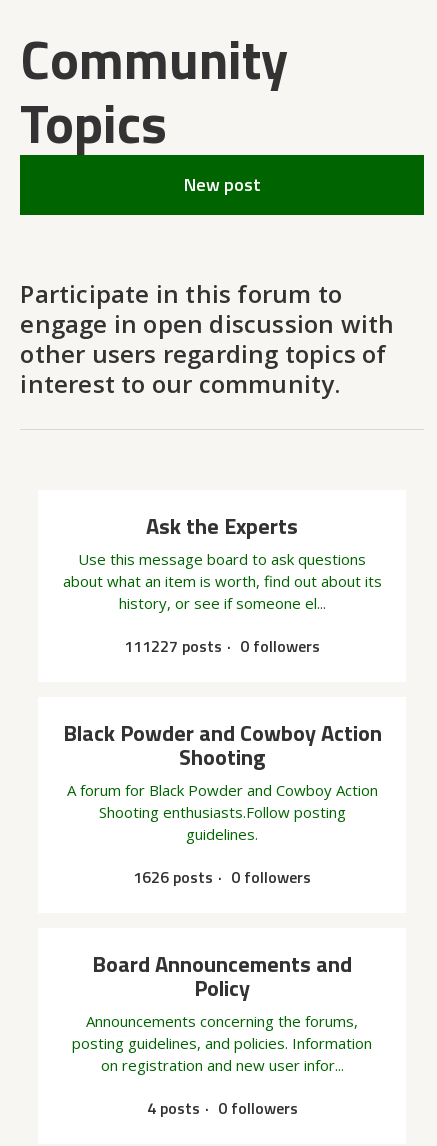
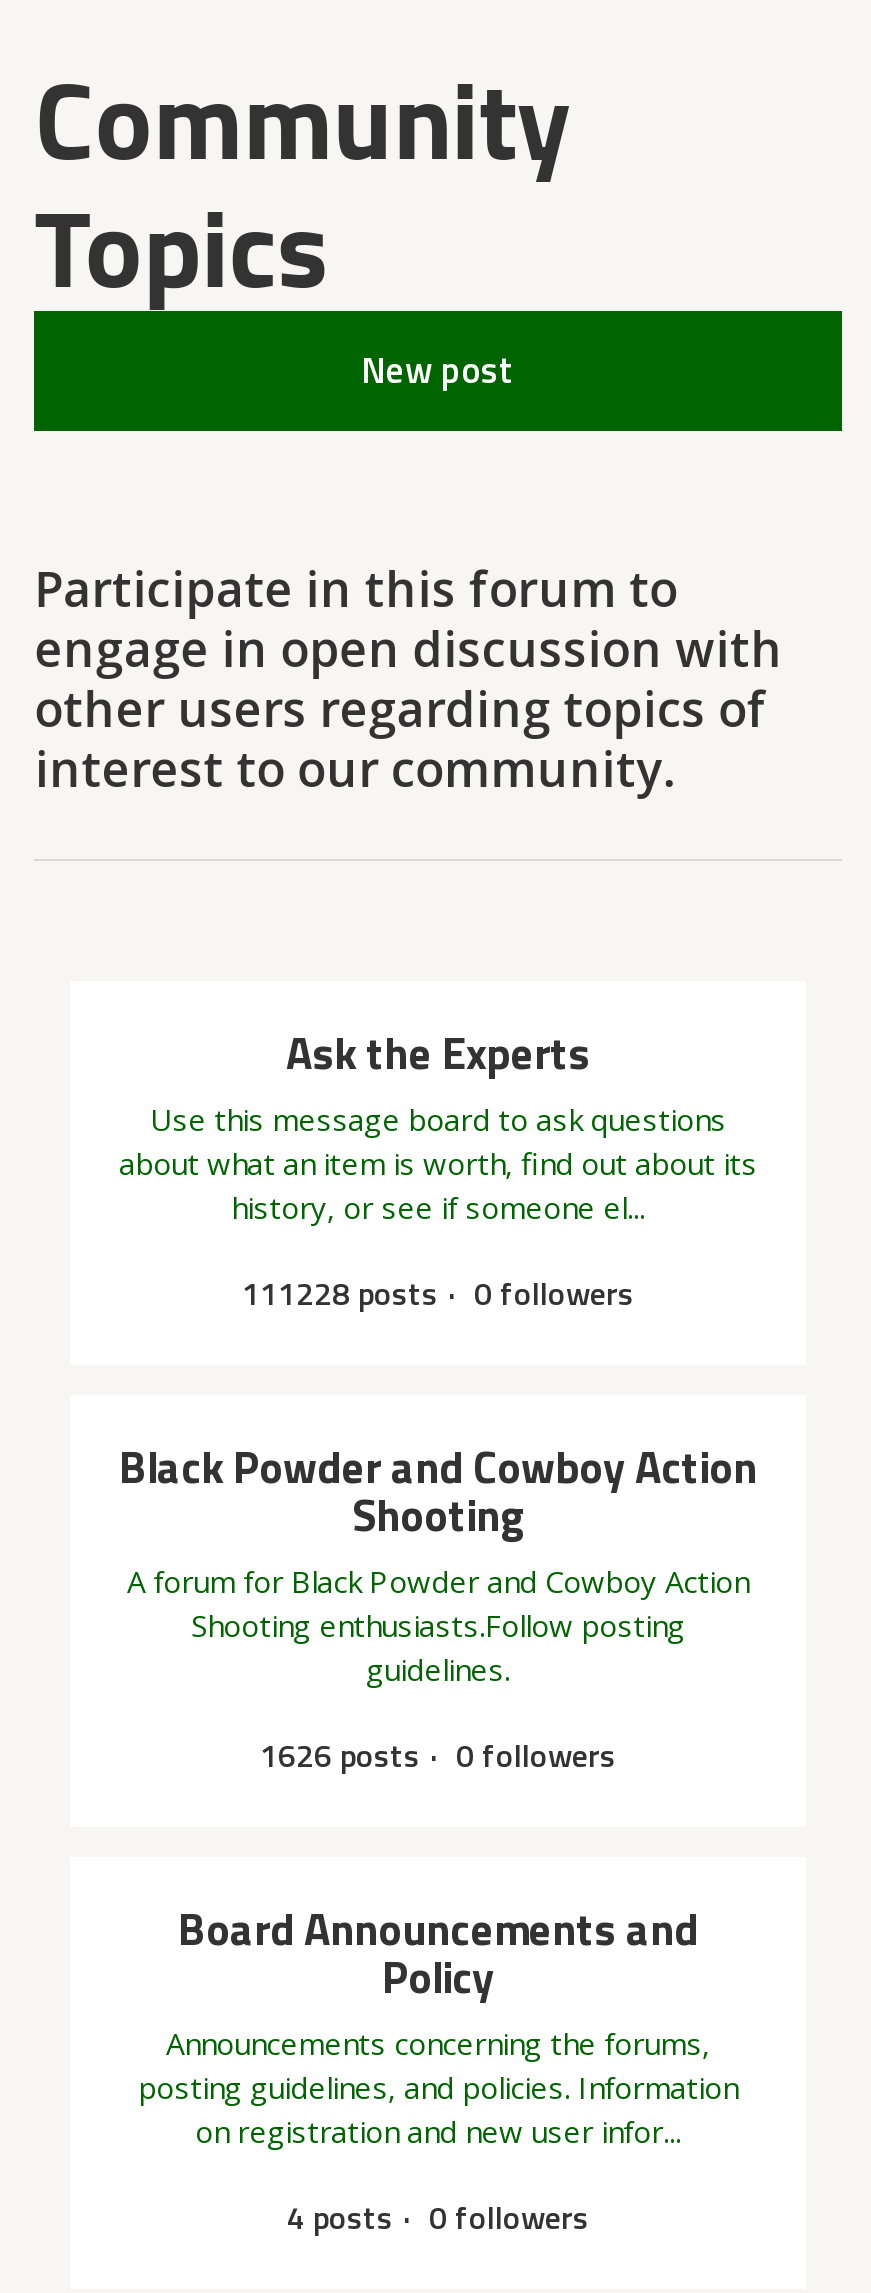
[124,634,320,658] 111227 posts 0 followers -> [242,1269,634,1317] 111228 posts 0 followers

